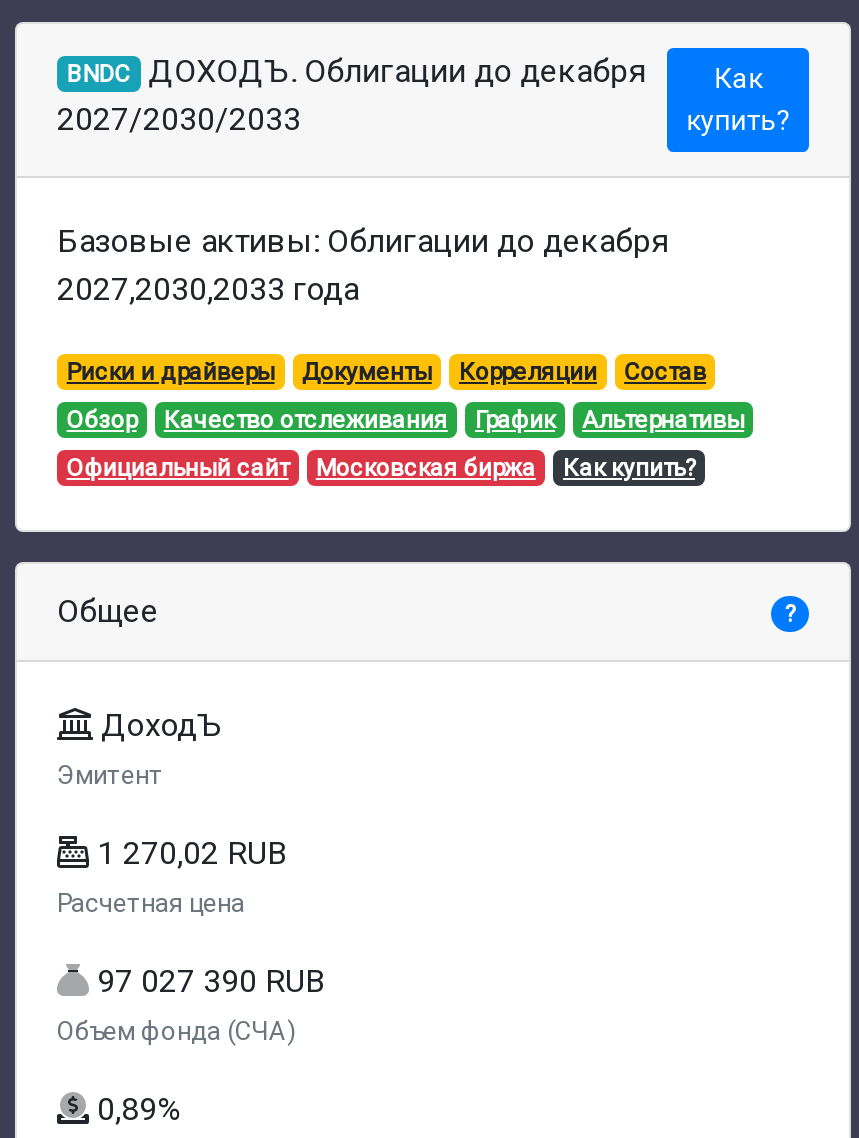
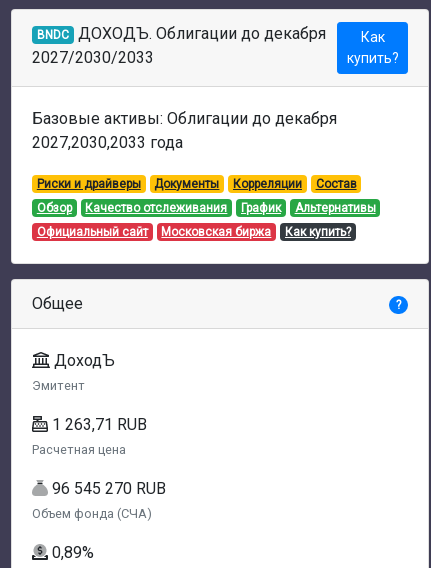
[97,834,287,872] 1 270,02 RUB -> [52,415,147,434] 1 263,71 RUB
[97,962,325,1000] 97 027 390 RUB -> [52,479,166,498] 96 545 270 RUB

